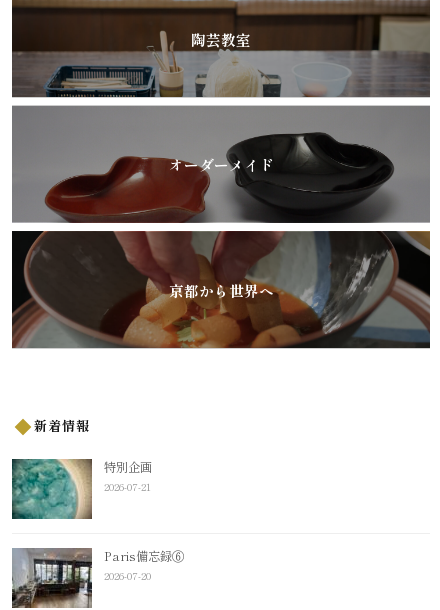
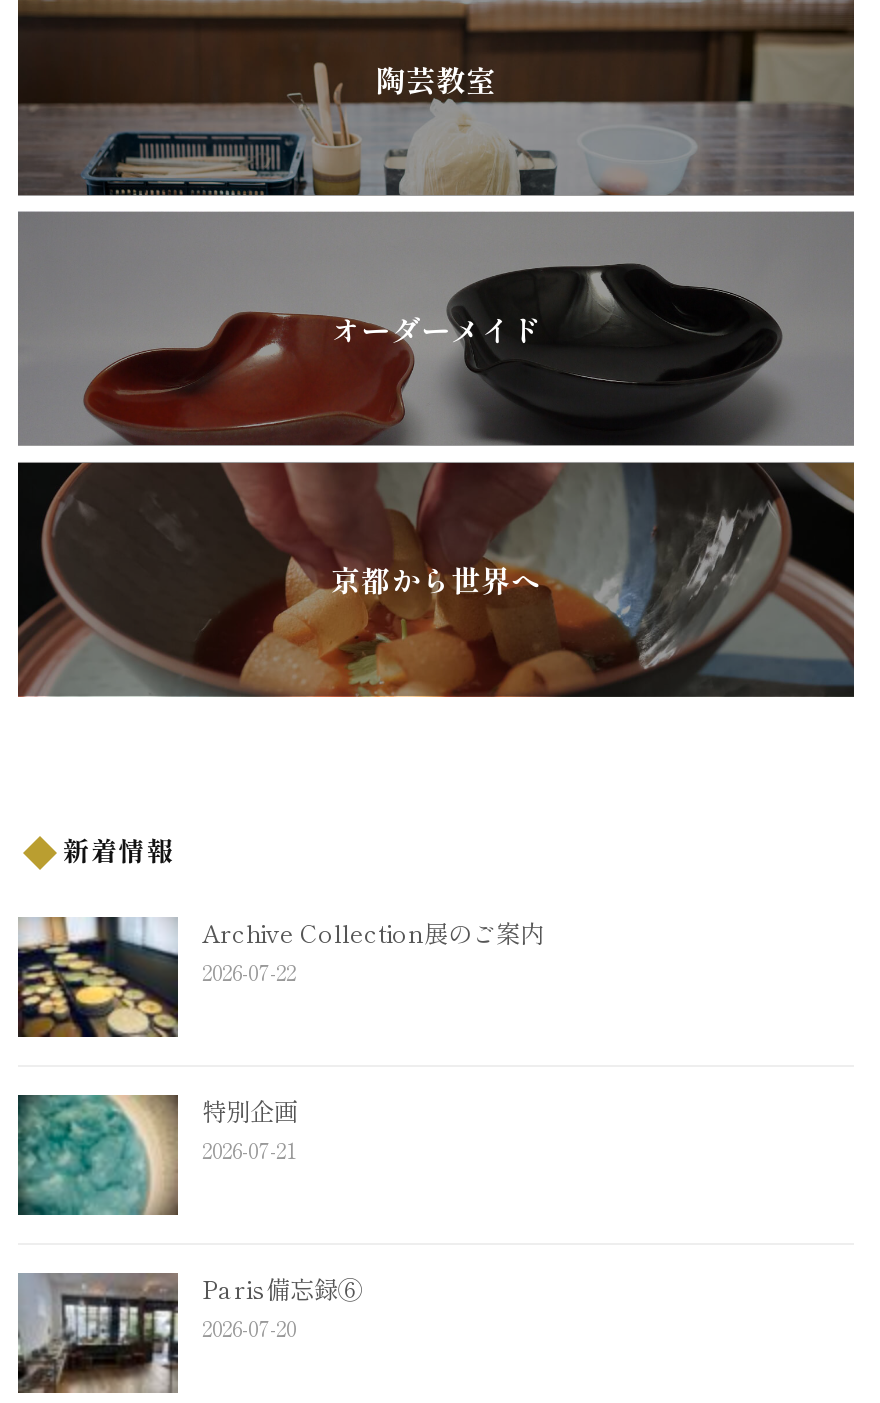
none -> [18,915,544,1040] [image] | Archive Collection展のご案内 | 2026-07-22

